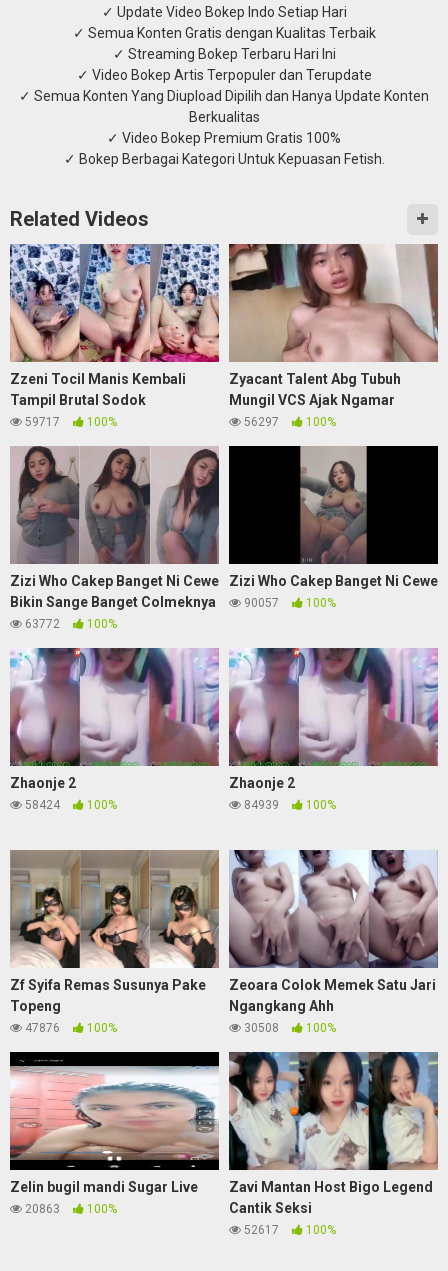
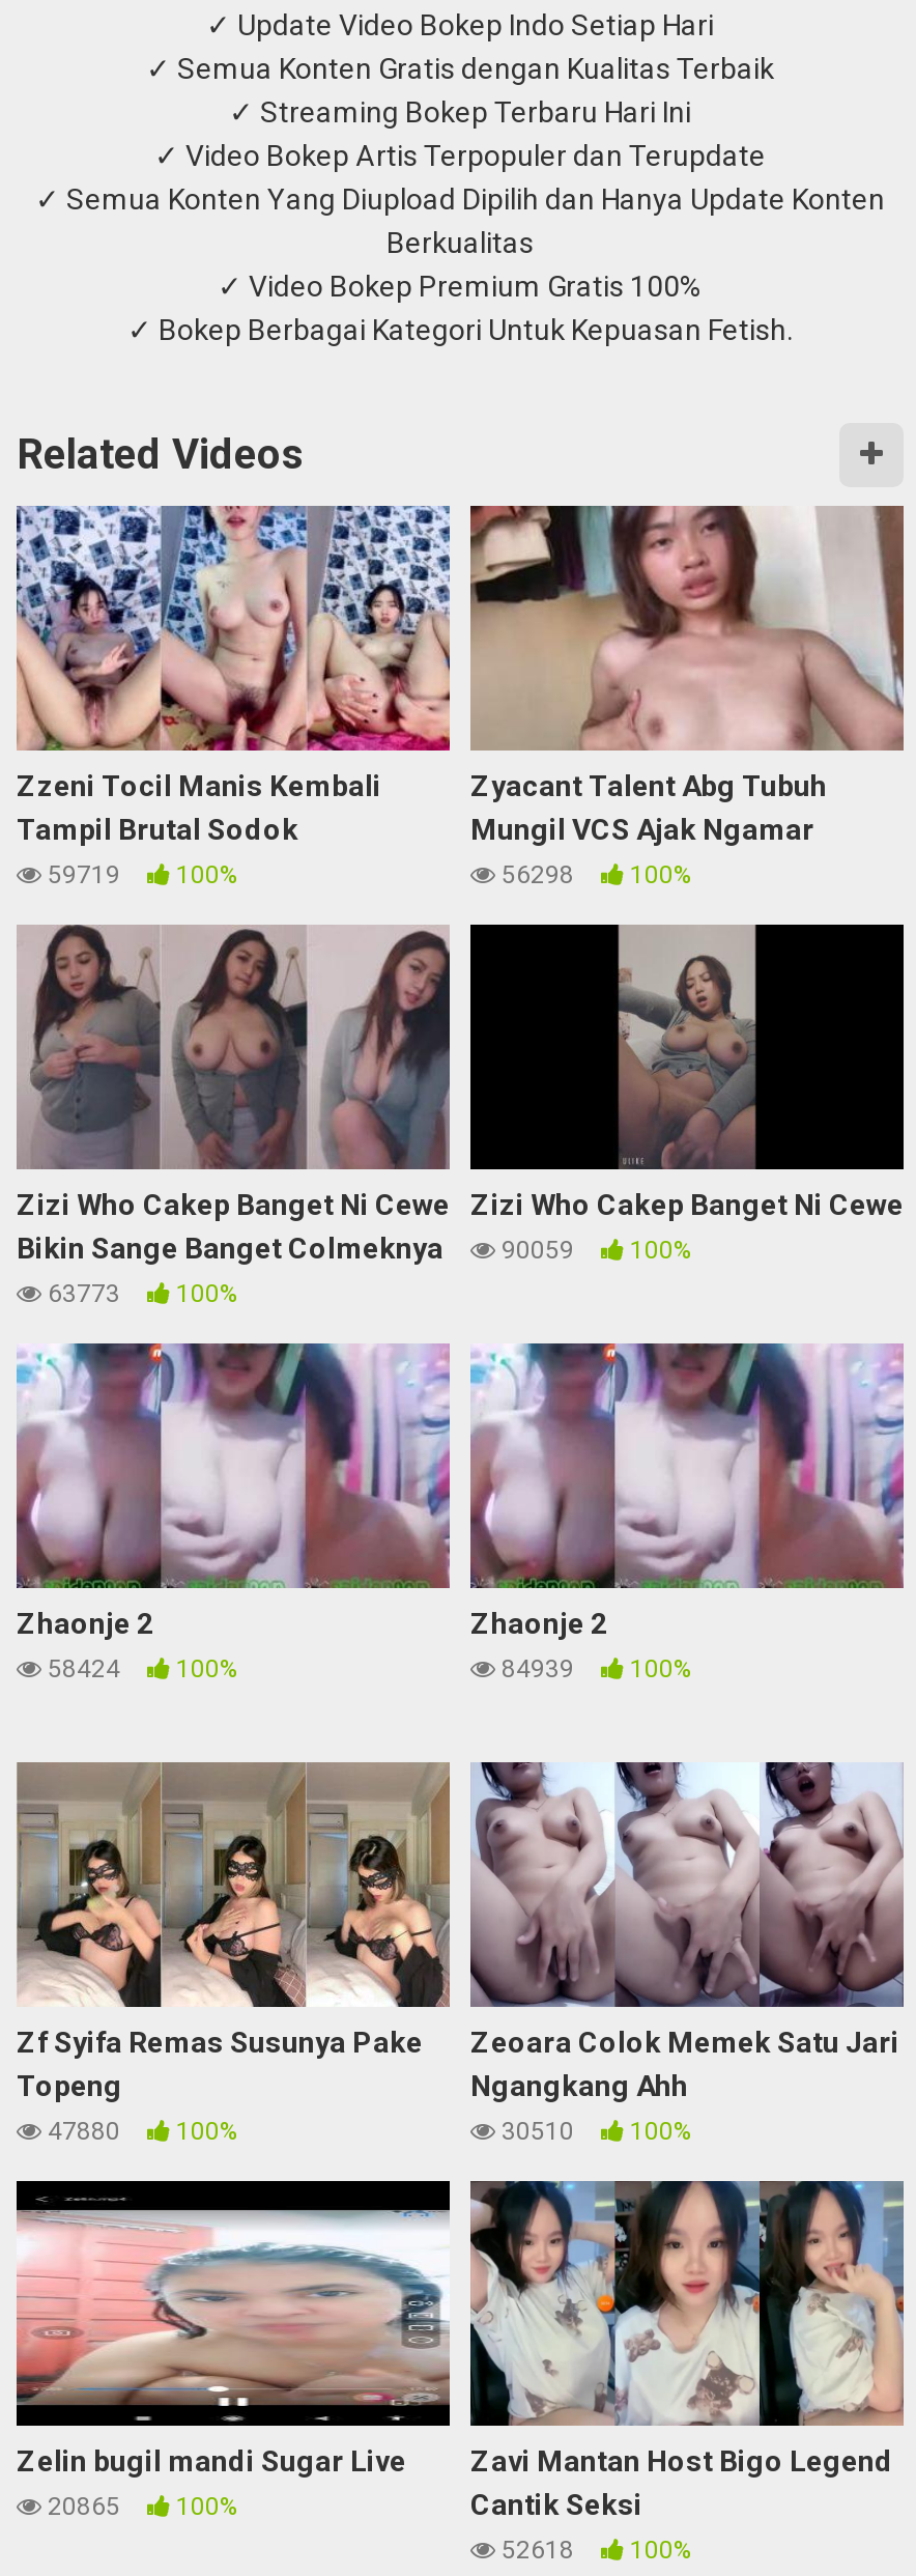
[22,415,117,429] 59717 100% -> [41,860,238,889] 59719 100%
[241,415,336,429] 56297 100% -> [495,860,692,889] 56298 100%
[10,594,336,610] Bikin Sange Banget Colmeknya 90057 100% -> [17,1232,692,1265] Bikin Sange Banget Colmeknya 90059 100%
[22,617,117,631] 63772 100% -> [41,1279,238,1308] 63773 100%
[22,1021,117,1035] 47876 100% -> [41,2116,238,2145] 47880 100%
[241,1021,336,1035] 30508 100% -> [495,2116,692,2145] 30510 100%
[22,1202,117,1216] 20863 100% -> [41,2492,238,2521] 20865 100%
[241,1223,336,1237] 52617 100% -> [495,2535,692,2564] 52618 100%

